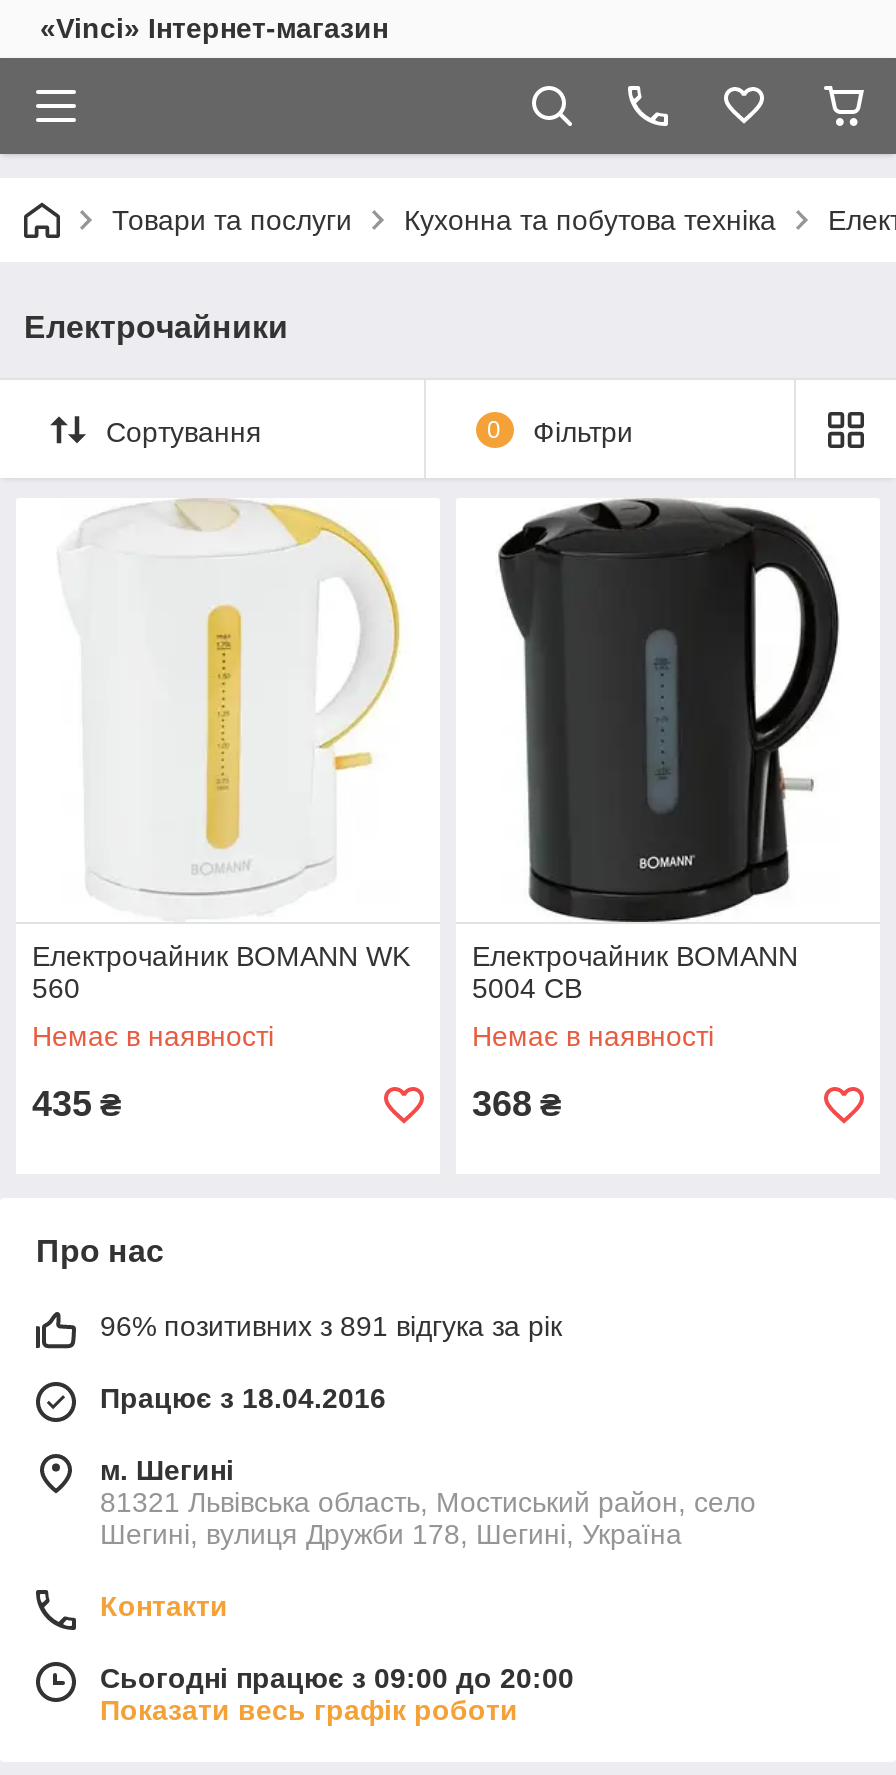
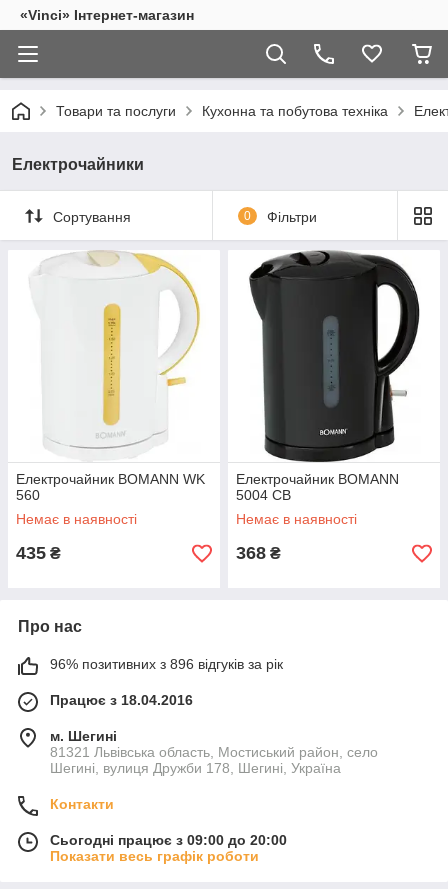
[100,1310,562,1342] 96% позитивних з 891 відгука за рік -> [50,656,283,672] 96% позитивних з 896 відгуків за рік

